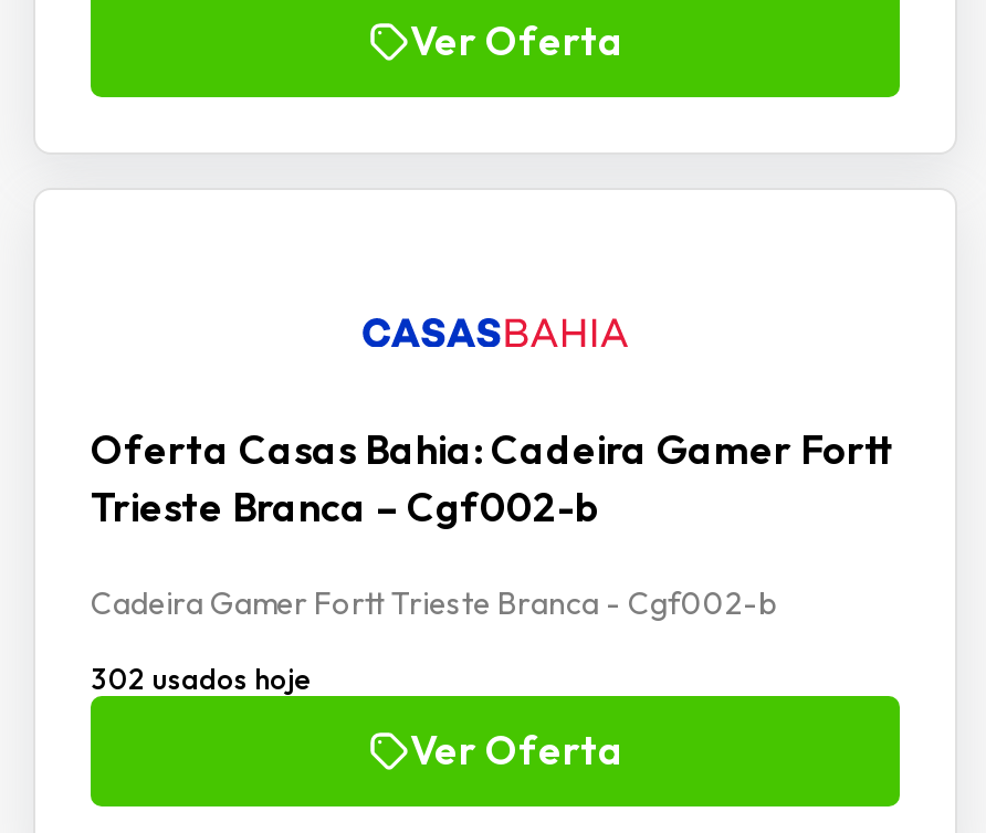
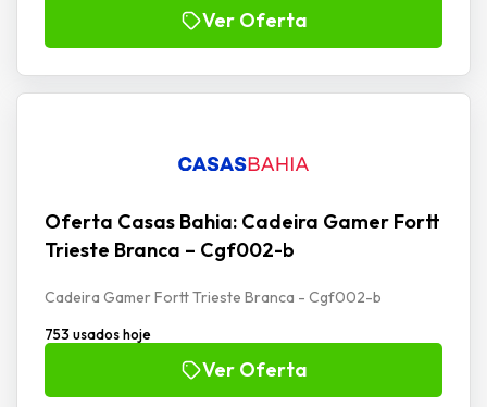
[91,660,312,696] 302 usados hoje -> [45,325,151,343] 753 usados hoje

